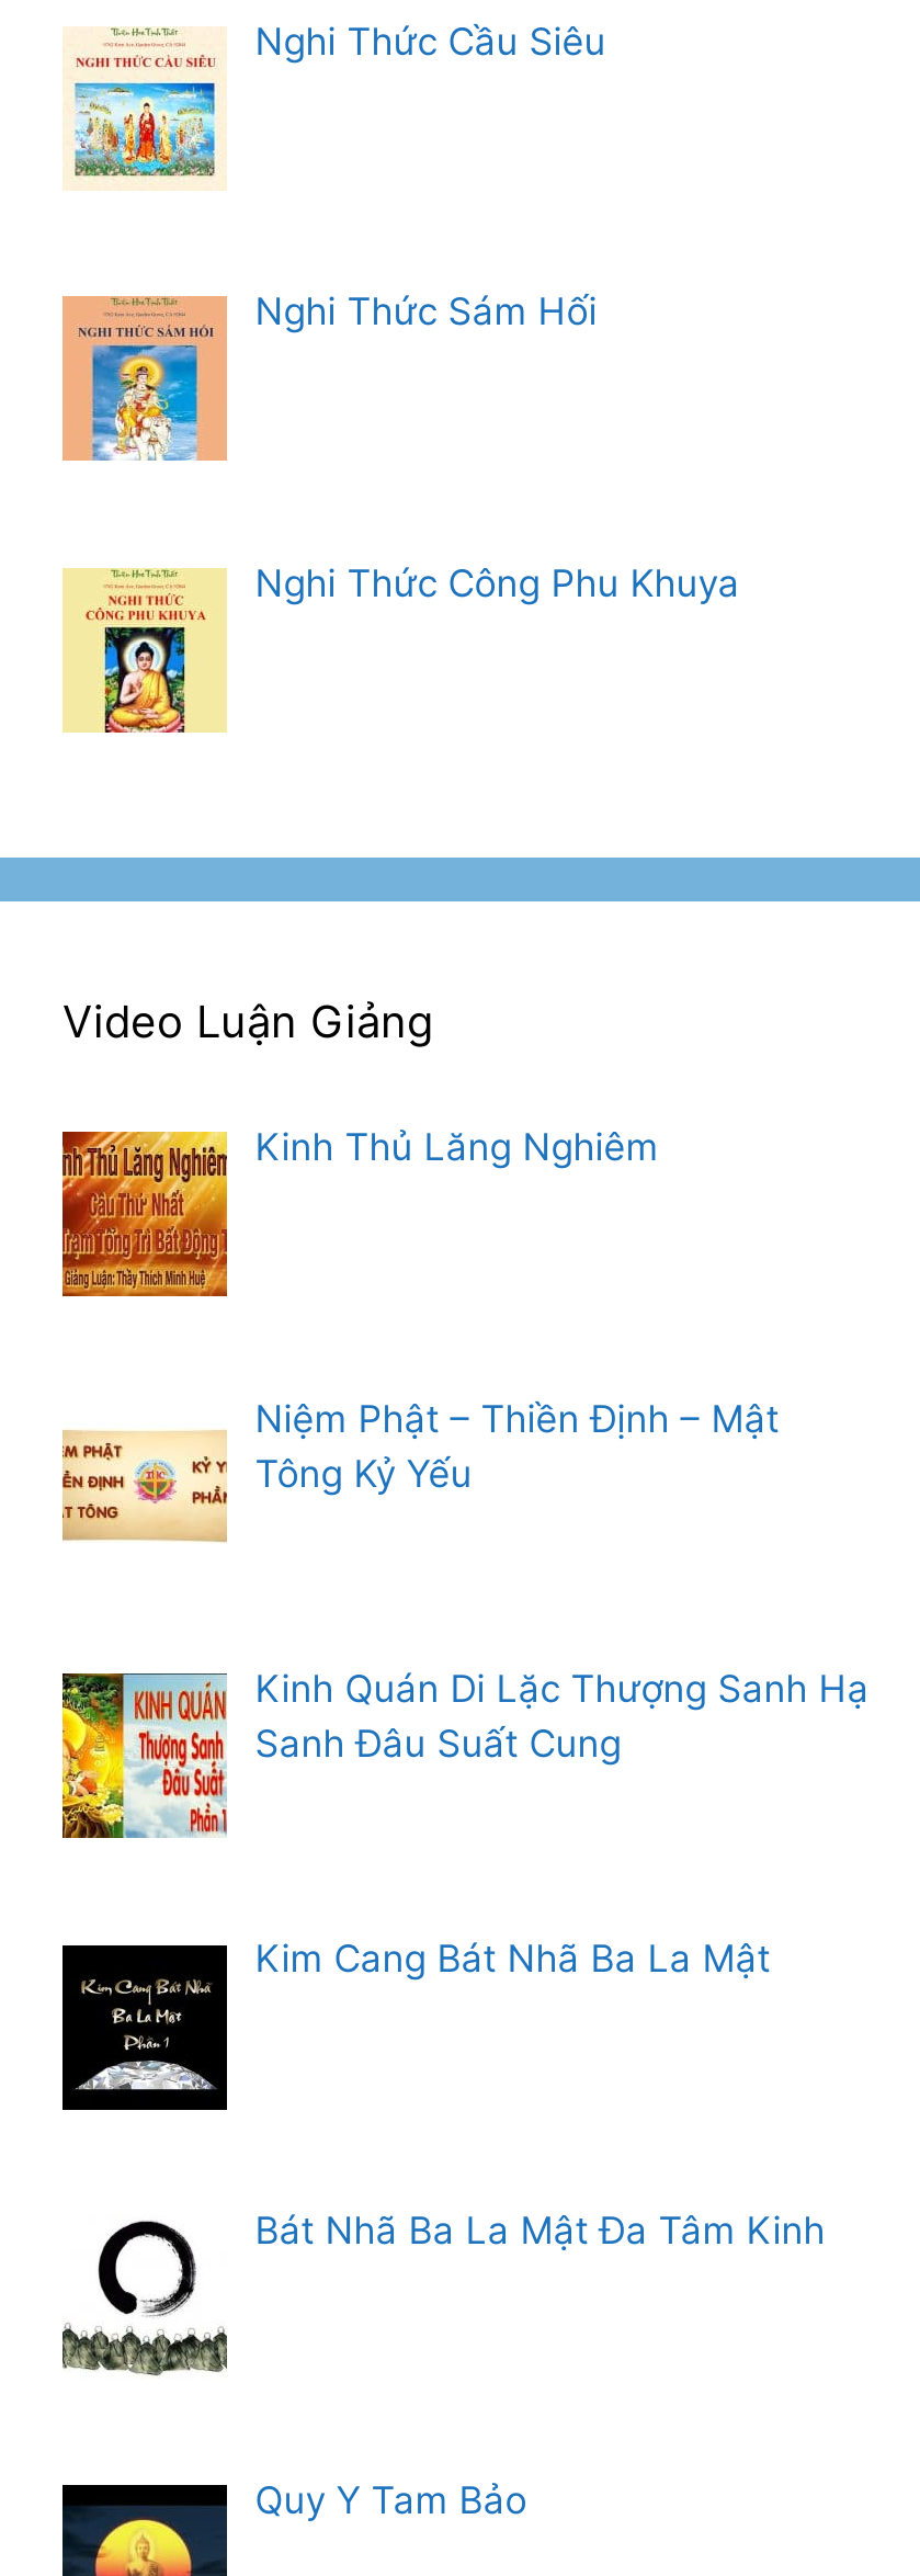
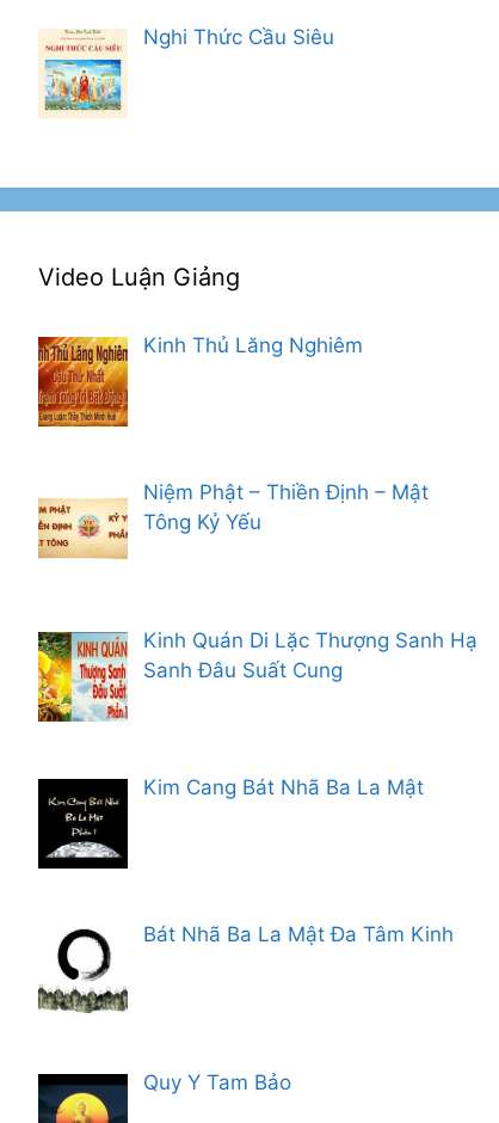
[60,290,597,462] [image] | Nghi Thức Sám Hối -> none
[63,560,740,736] [image] | Nghi Thức Công Phu Khuya -> none

